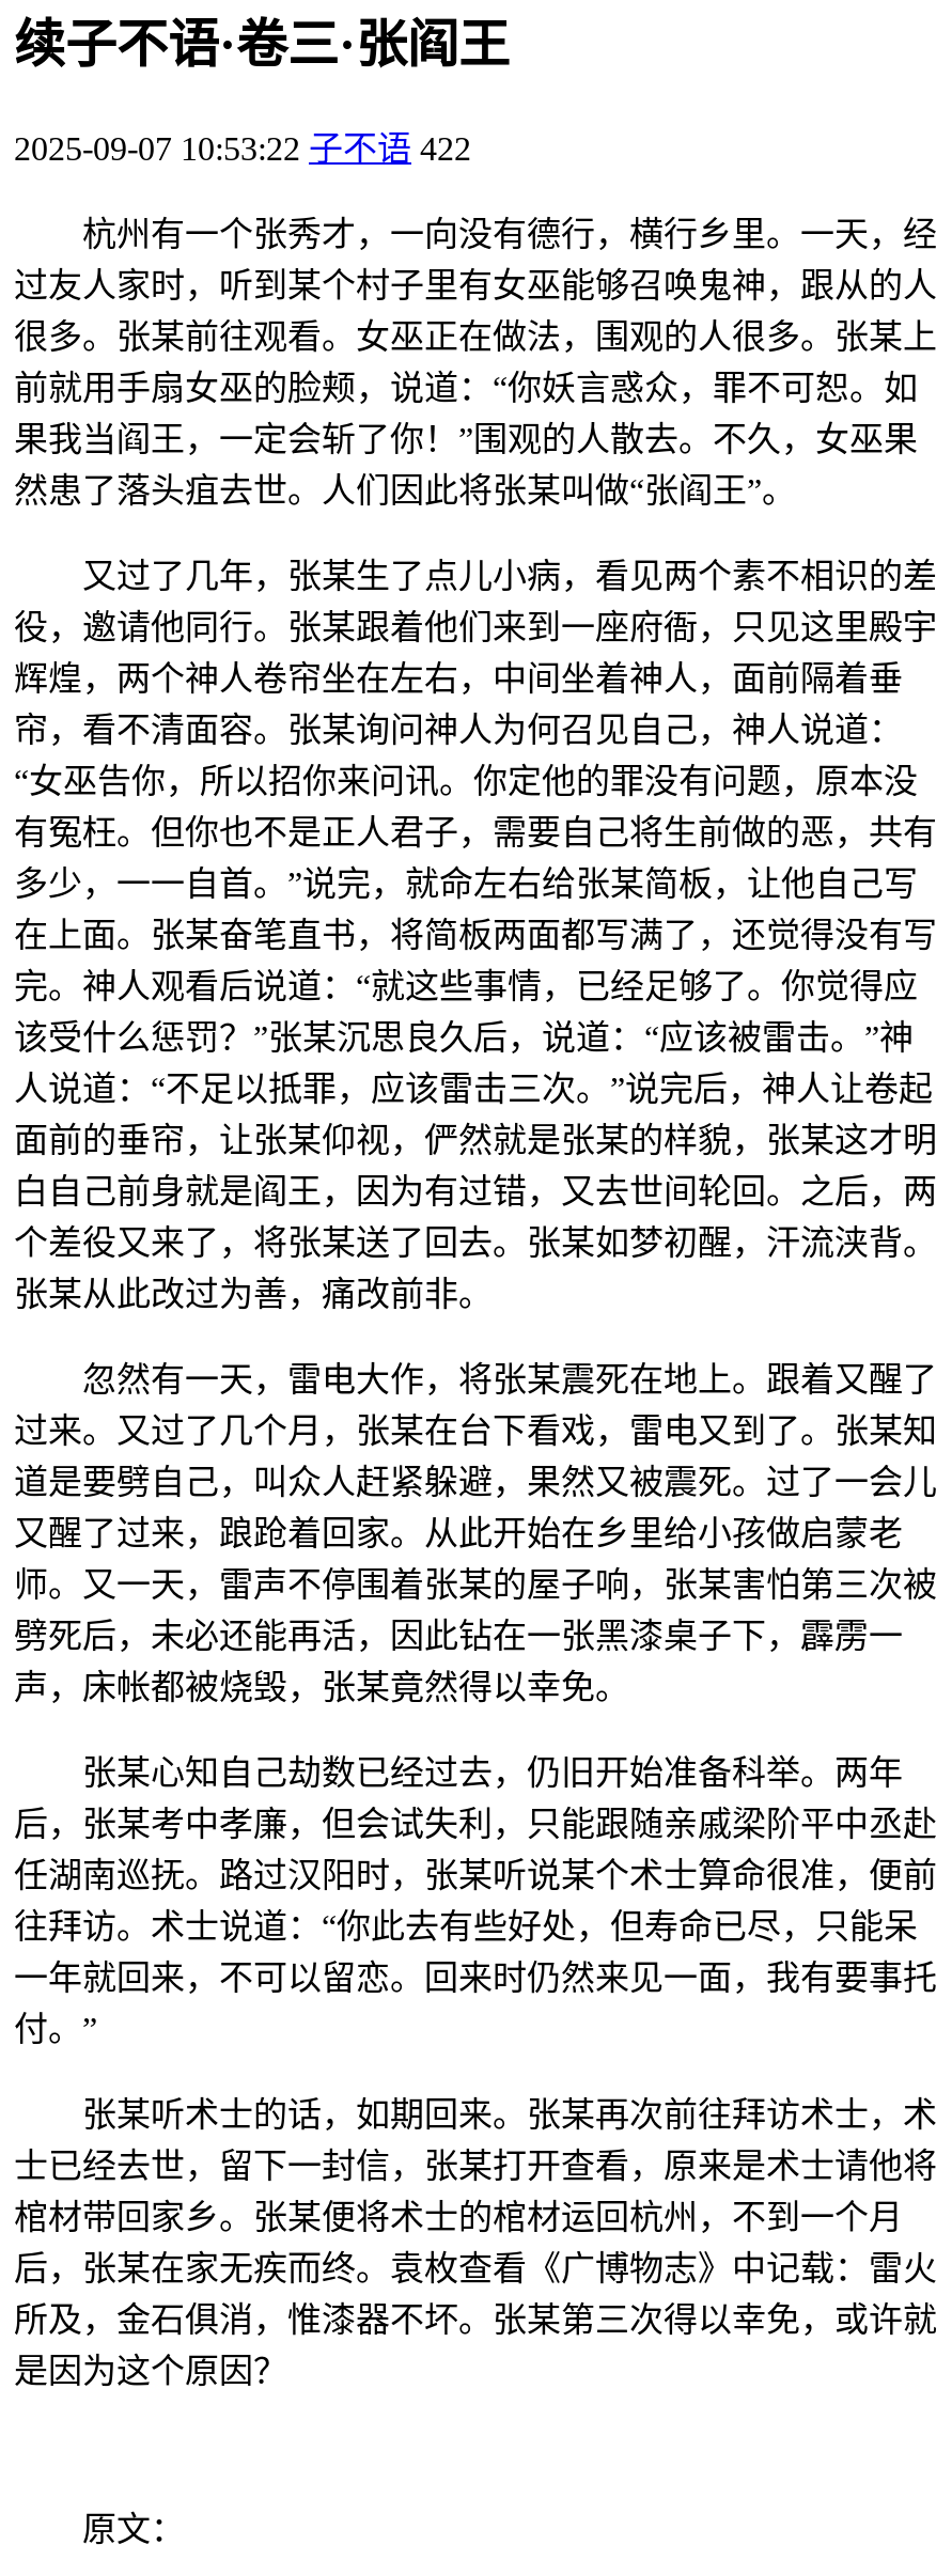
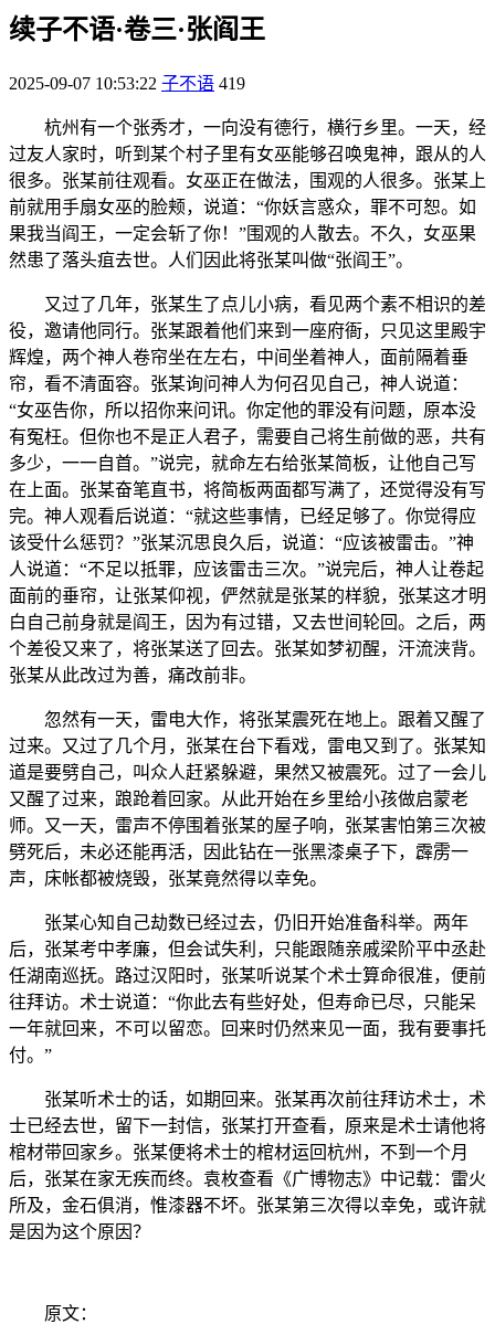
[14,130,471,166] 2025-09-07 10:53:22 子不语 422 -> [9,74,245,93] 2025-09-07 10:53:22 子不语 419

